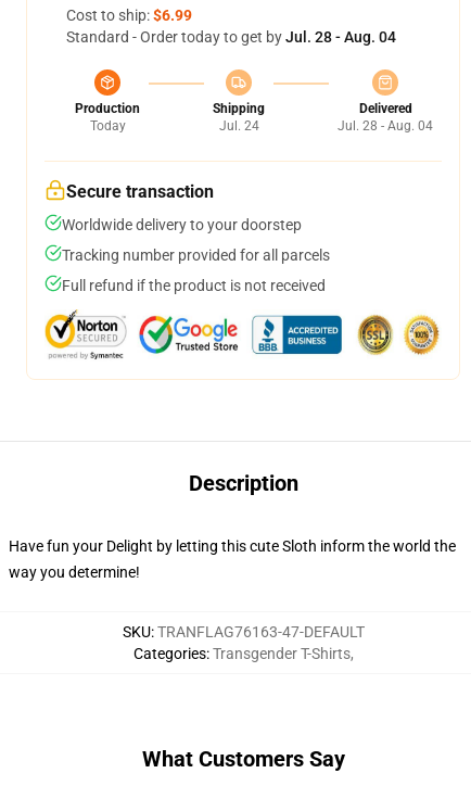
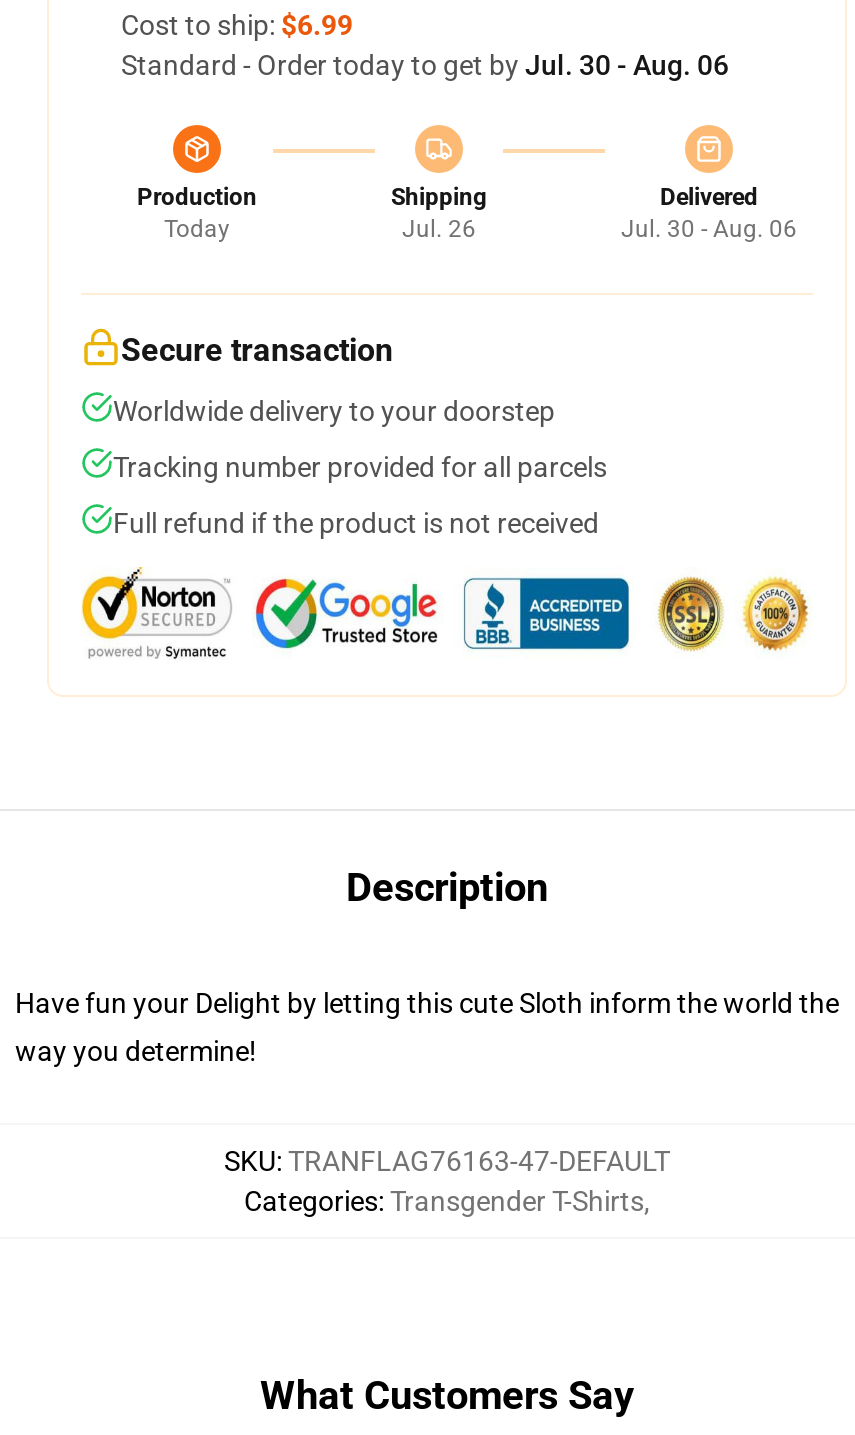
[66,28,396,46] Standard - Order today to get by Jul. 28 - Aug. 04 -> [121,49,729,81] Standard - Order today to get by Jul. 30 - Aug. 06
[219,118,259,134] Jul. 24 -> [402,215,476,243] Jul. 26
[338,118,433,134] Jul. 28 - Aug. 04 -> [621,215,797,243] Jul. 30 - Aug. 06

